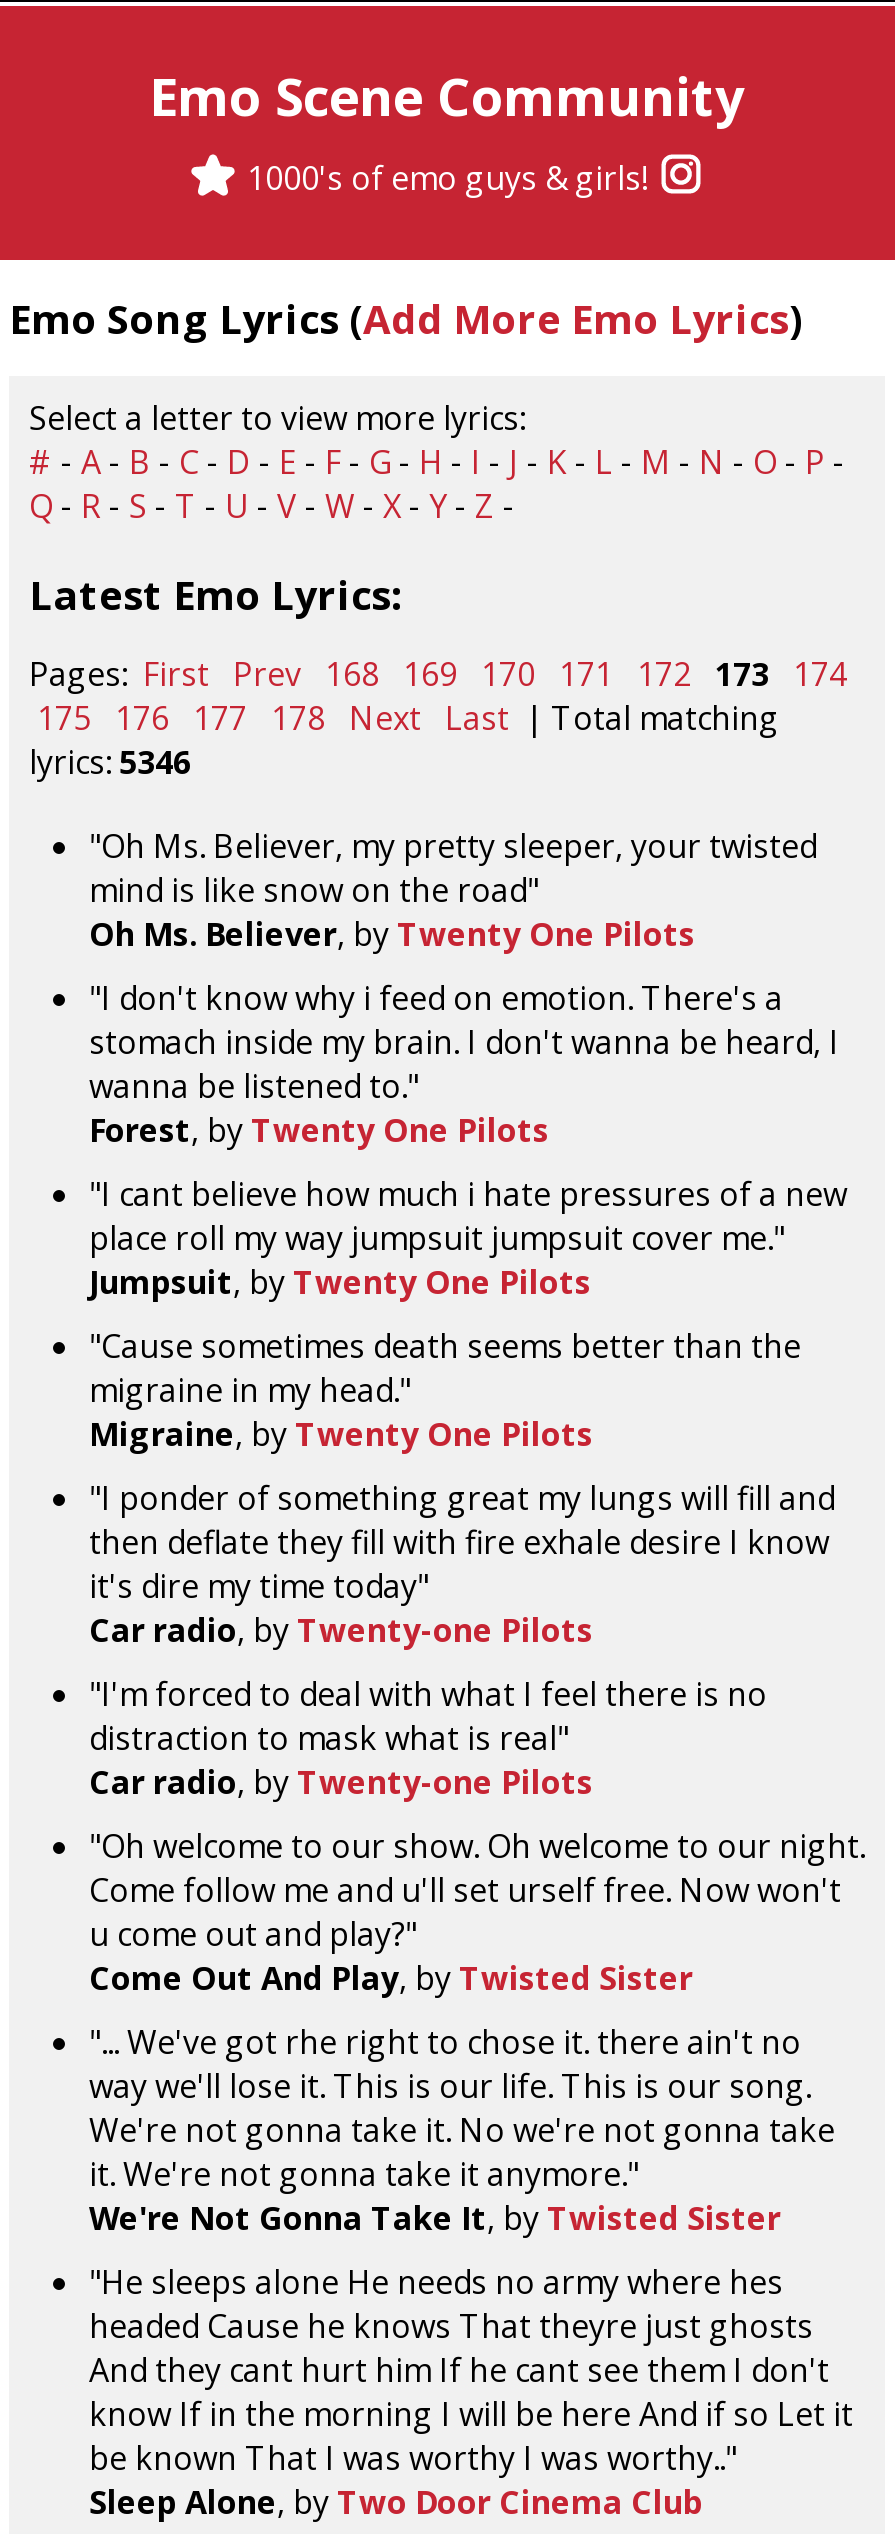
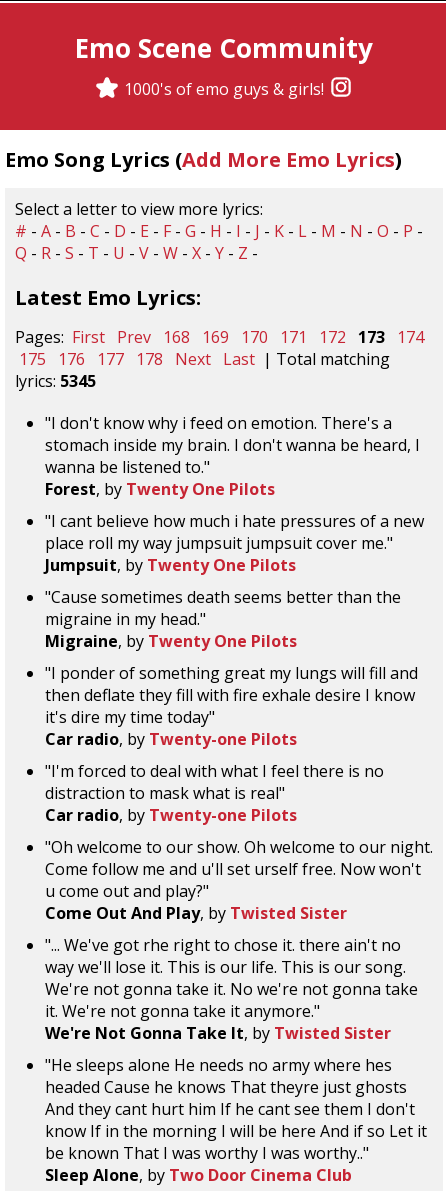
[29,740,817,956] lyrics: 5346 | "Oh Ms. Believer, my pretty sleeper, your twisted | mind is like snow on the road" | Oh Ms. Believer, by Twenty One Pilots -> [15,370,96,392] lyrics: 5345

